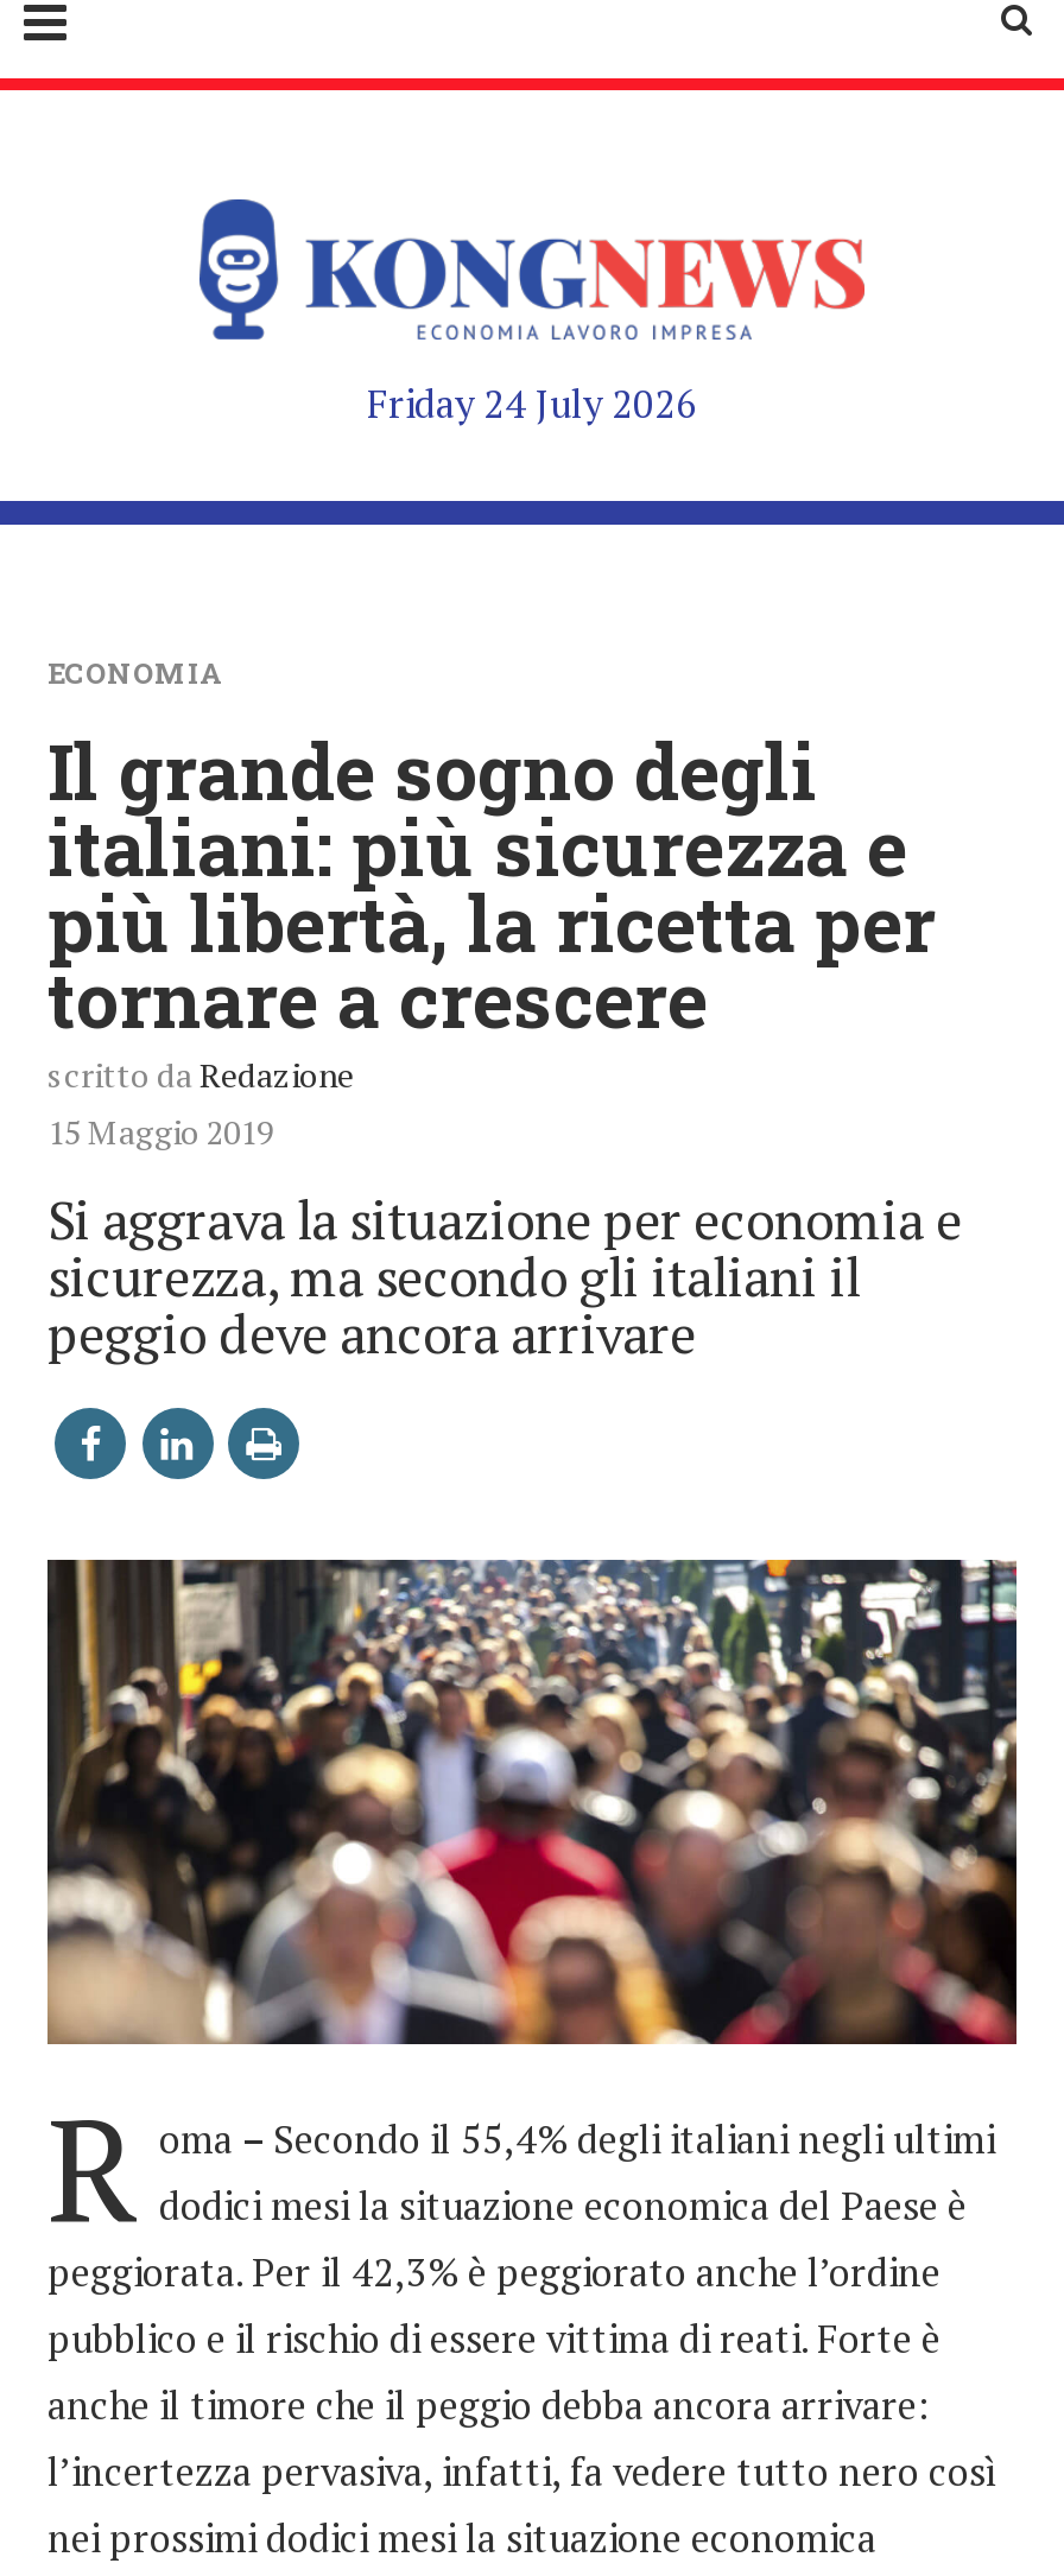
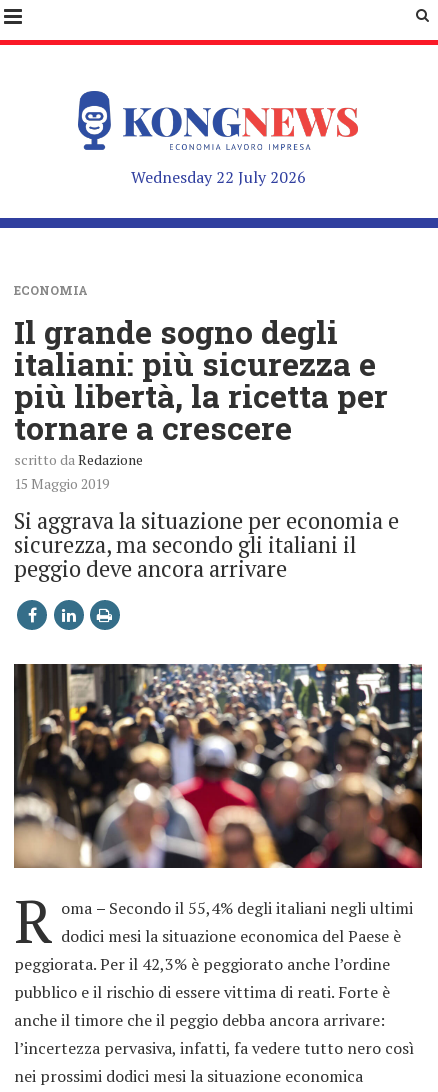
[367,377,697,429] Friday 24 July 2026 -> [130,166,305,188] Wednesday 22 July 2026

